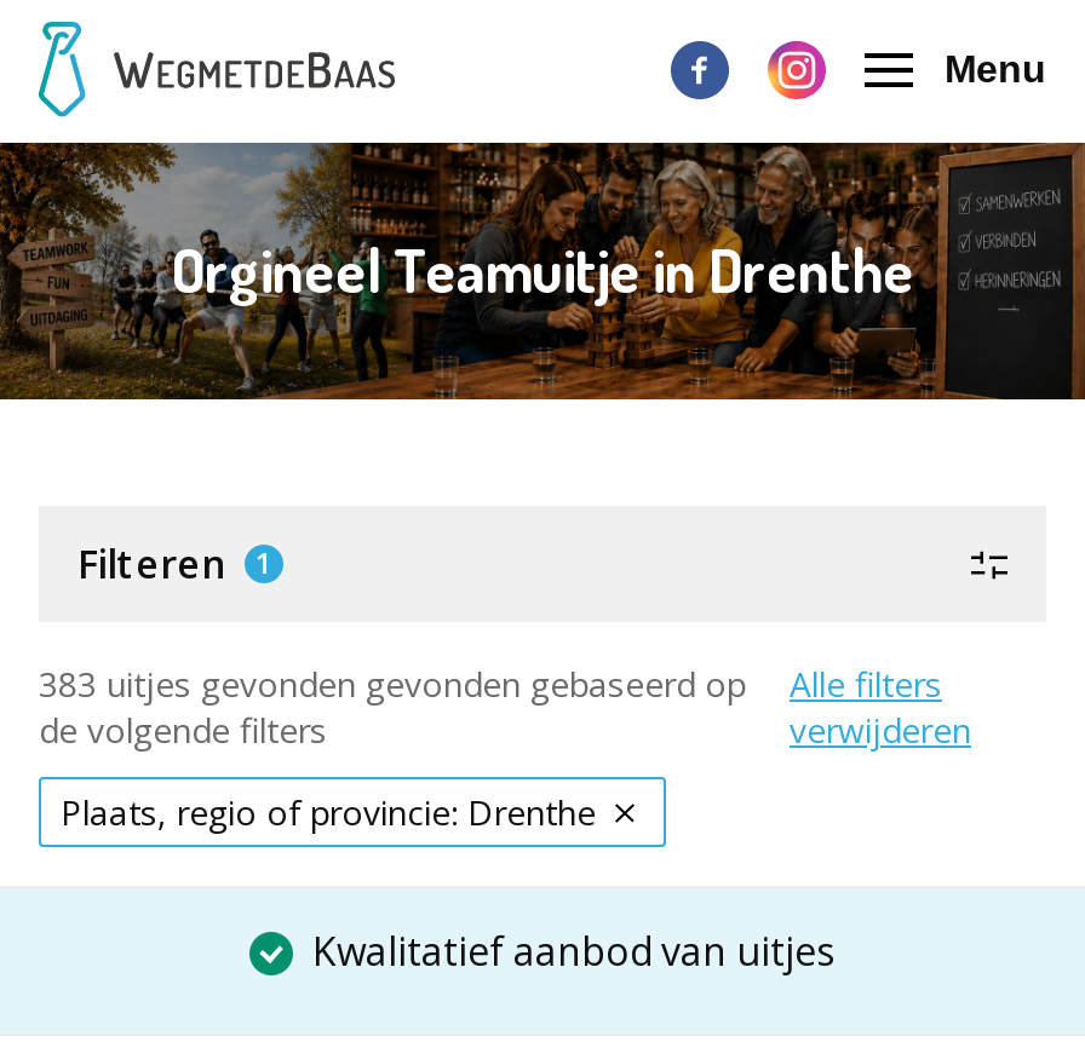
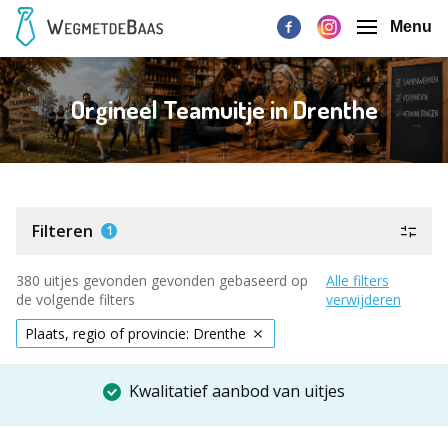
[39,661,746,707] 383 uitjes gevonden gevonden gebaseerd op -> [16,271,308,290] 380 uitjes gevonden gevonden gebaseerd op

